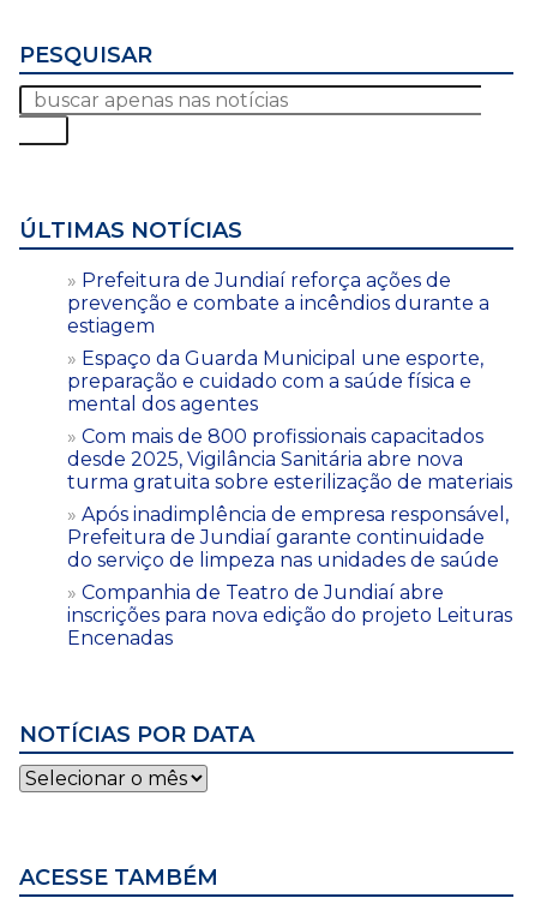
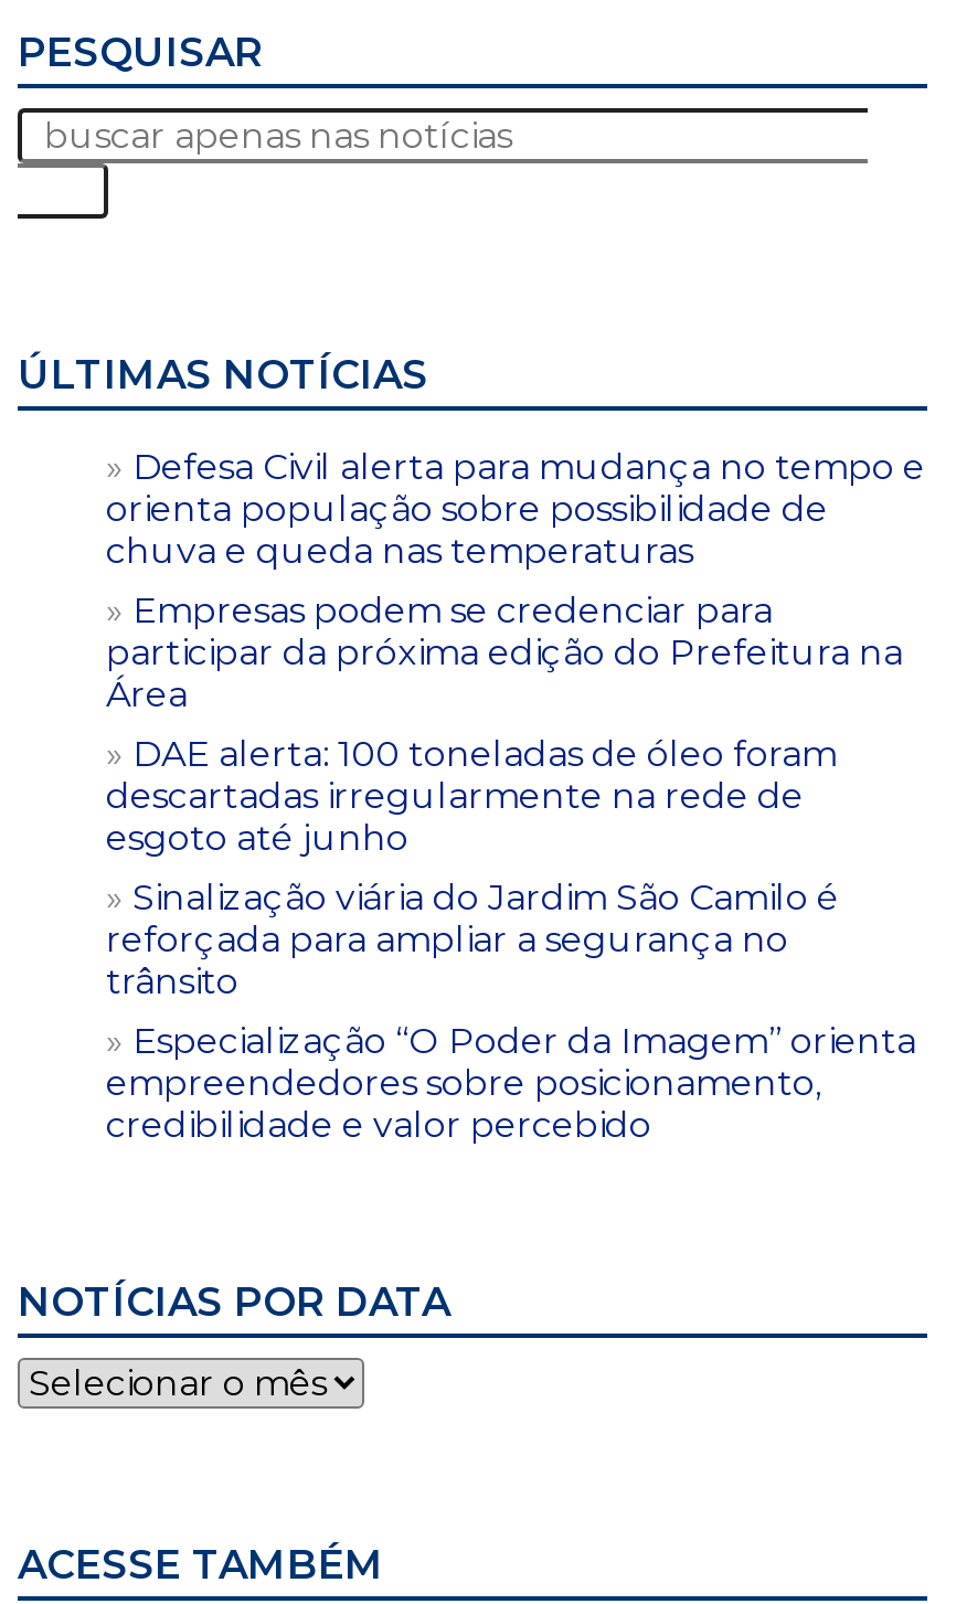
[67,269,512,649] Prefeitura de Jundiaí reforça ações de | prevenção e combate a incêndios durante a | estiagem | Espaço da Guarda Municipal une esporte, | preparação e cuidado com a saúde física e | mental dos agentes | Com mais de 800 profissionais capacitados | desde 2025, Vigilância Sanitária abre nova | turma gratuita sobre esterilização de materiais | Após inadimplência de empresa responsável, | Prefeitura de Jundiaí garante continuidade | do serviço de limpeza nas unidades de saúde | Companhia de Teatro de Jundiaí abre | inscrições para nova edição do projeto Leituras | Encenadas -> [106,446,925,1146] Defesa Civil alerta para mudança no tempo e | orienta população sobre possibilidade de | chuva e queda nas temperaturas | Empresas podem se credenciar para | participar da próxima edição do Prefeitura na | Área | DAE alerta: 100 toneladas de óleo foram | descartadas irregularmente na rede de | esgoto até junho | Sinalização viária do Jardim São Camilo é | reforçada para ampliar a segurança no | trânsito | Especialização “O Poder da Imagem” orienta | empreendedores sobre posicionamento, | credibilidade e valor percebido

